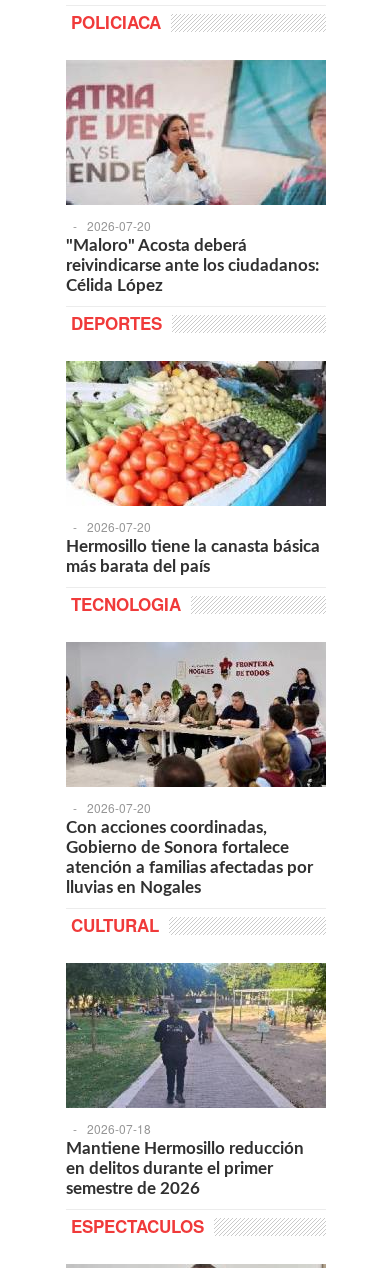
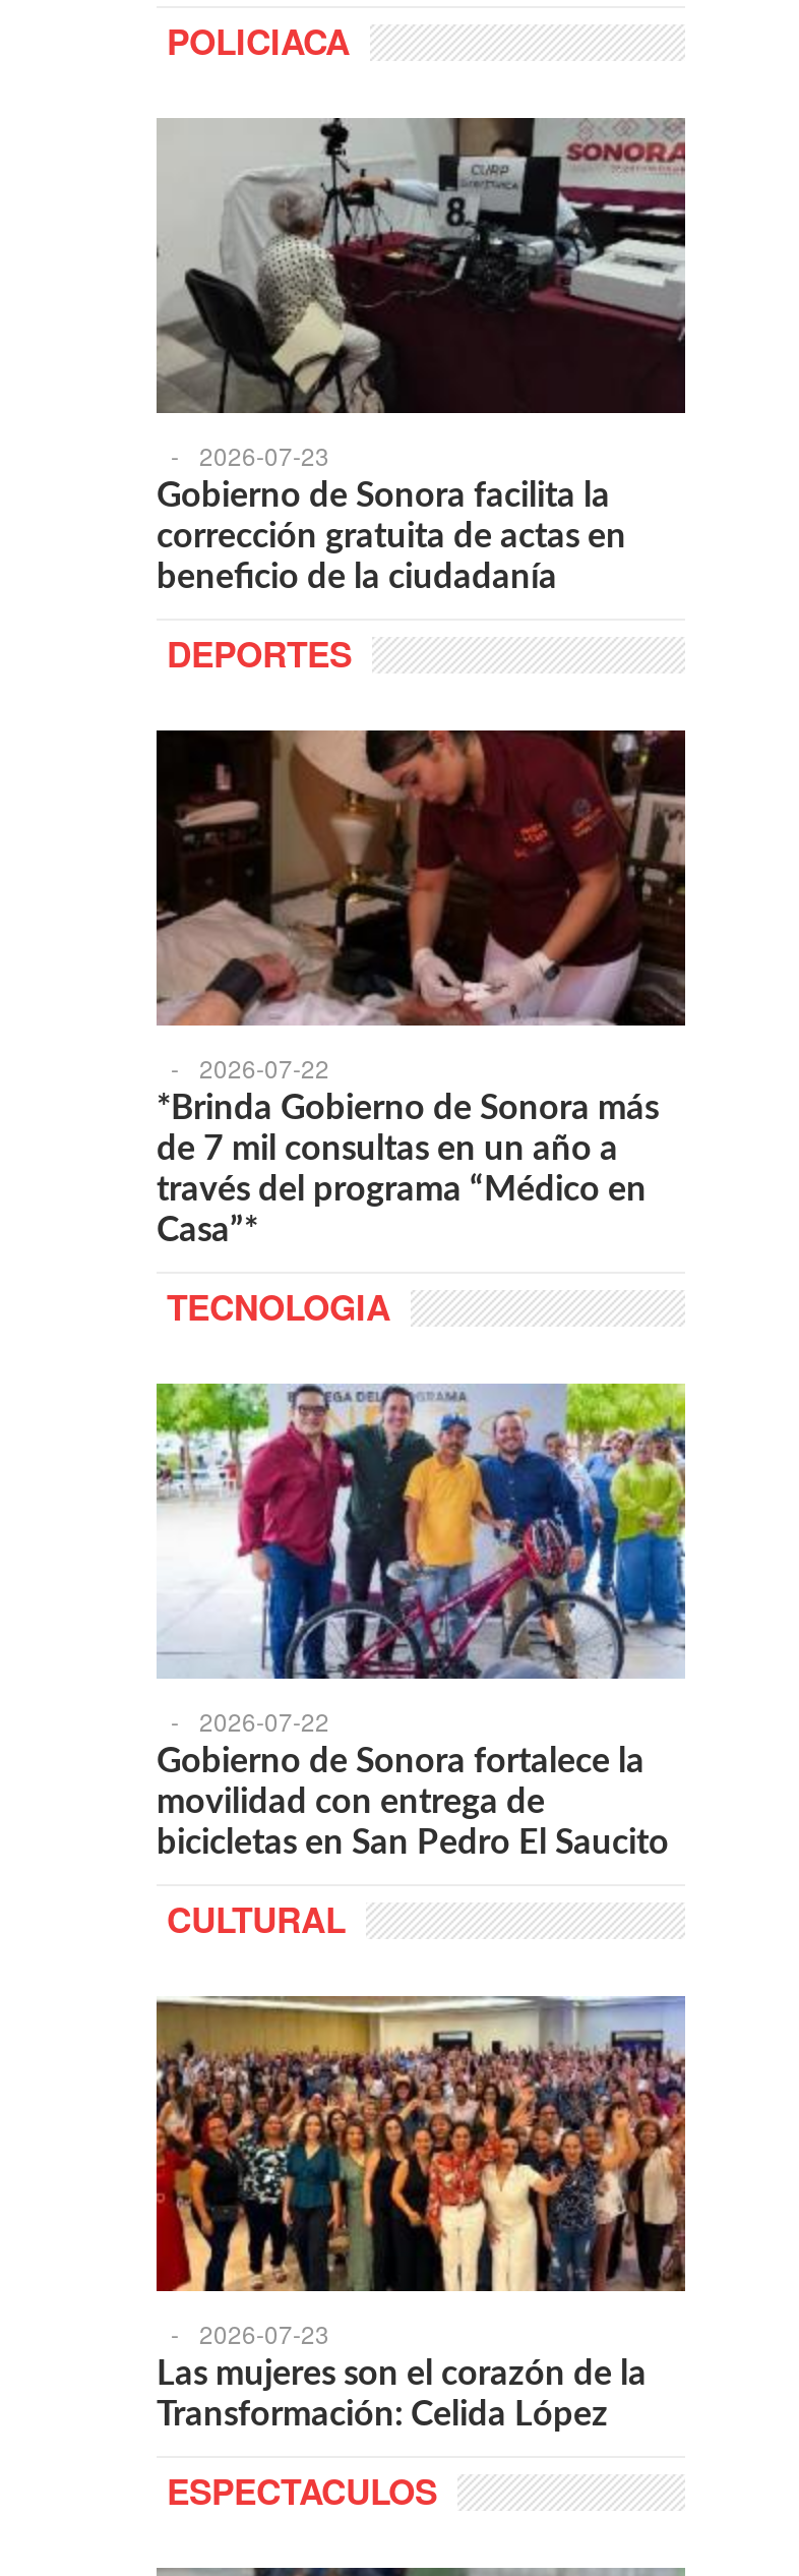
[66,59,327,293] [image] | - 2026-07-20 | "Maloro" Acosta deberá | reivindicarse ante los ciudadanos: | Célida López -> [157,116,687,593] [image] | - 2026-07-23 | Gobierno de Sonora facilita la | corrección gratuita de actas en | beneficio de la ciudadanía
[65,360,326,574] [image] | - 2026-07-20 | Hermosillo tiene la canasta básica | más barata del país -> [155,728,685,1246] [image] | - 2026-07-22 | *Brinda Gobierno de Sonora más | de 7 mil consultas en un año a | través del programa “Médico en | Casa”*
moved [71,591,181,615] -> [167,1281,390,1330]: TECNOLOGIA
[65,642,327,895] [image] | - 2026-07-20 | Con acciones coordinadas, | Gobierno de Sonora fortalece | atención a familias afectadas por | lluvias en Nogales -> [155,1382,687,1859] [image] | - 2026-07-22 | Gobierno de Sonora fortalece la | movilidad con entrega de | bicicletas en San Pedro El Saucito
moved [71,912,159,936] -> [167,1893,346,1942]: CULTURAL
[65,962,327,1196] [image] | - 2026-07-18 | Mantiene Hermosillo reducción | en delitos durante el primer | semestre de 2026 -> [157,1994,687,2431] [image] | - 2026-07-23 | Las mujeres son el corazón de la | Transformación: Celida López

